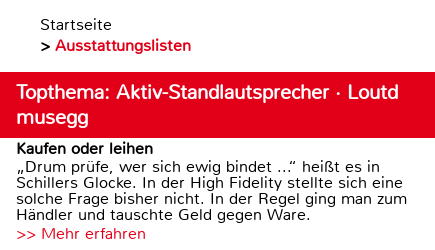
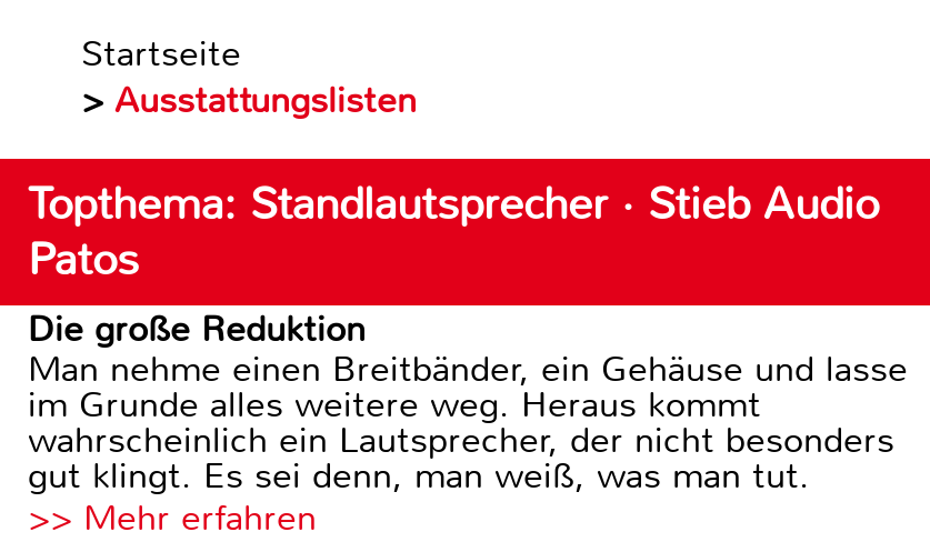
[16,80,407,225] Topthema: Aktiv-Standlautsprecher · Loutd | musegg | Kaufen oder leihen | „Drum prüfe, wer sich ewig bindet ...“ heißt es in | Schillers Glocke. In der High Fidelity stellte sich eine | solche Frage bisher nicht. In der Regel ging man zum | Händler und tauschte Geld gegen Ware. -> [28,177,908,499] Topthema: Standlautsprecher · Stieb Audio | Patos | Die große Reduktion | Man nehme einen Breitbänder, ein Gehäuse und lasse | im Grunde alles weitere weg. Heraus kommt | wahrscheinlich ein Lautsprecher, der nicht besonders | gut klingt. Es sei denn, man weiß, was man tut.

